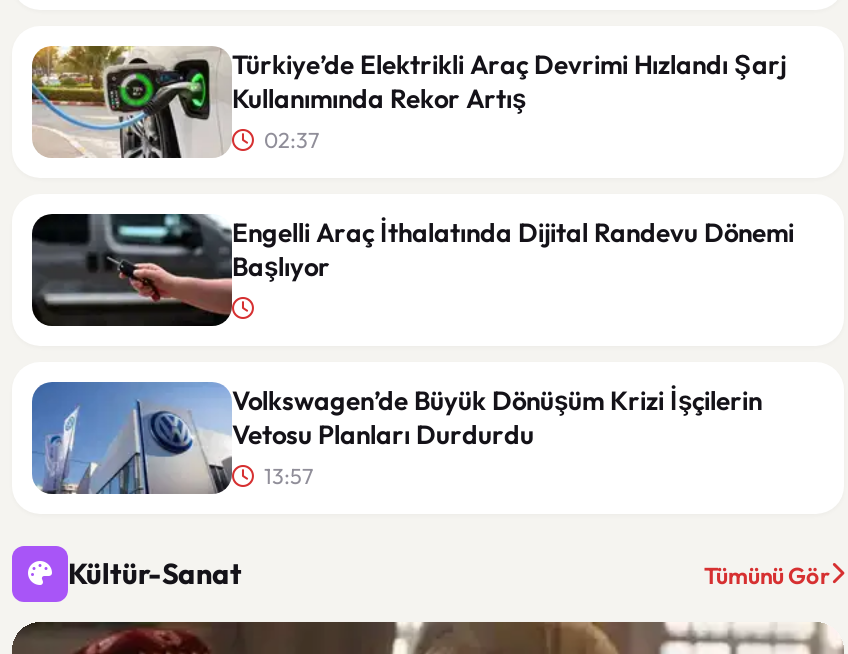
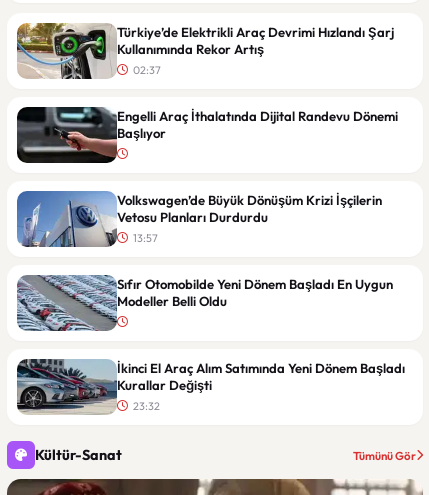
none -> [16,274,393,332] [image] | Sıfır Otomobilde Yeni Dönem Başladı En Uygun | Modeller Belli Oldu
none -> [16,358,405,415] [image] | İkinci El Araç Alım Satımında Yeni Dönem Başladı | Kurallar Değişti | 23:32

